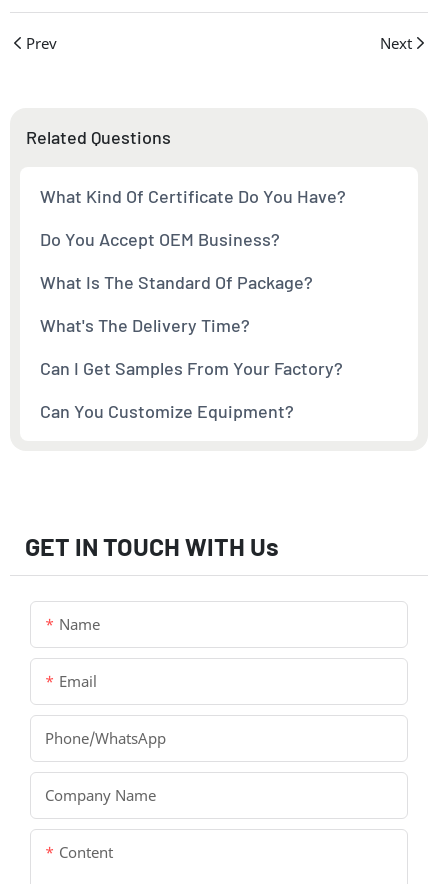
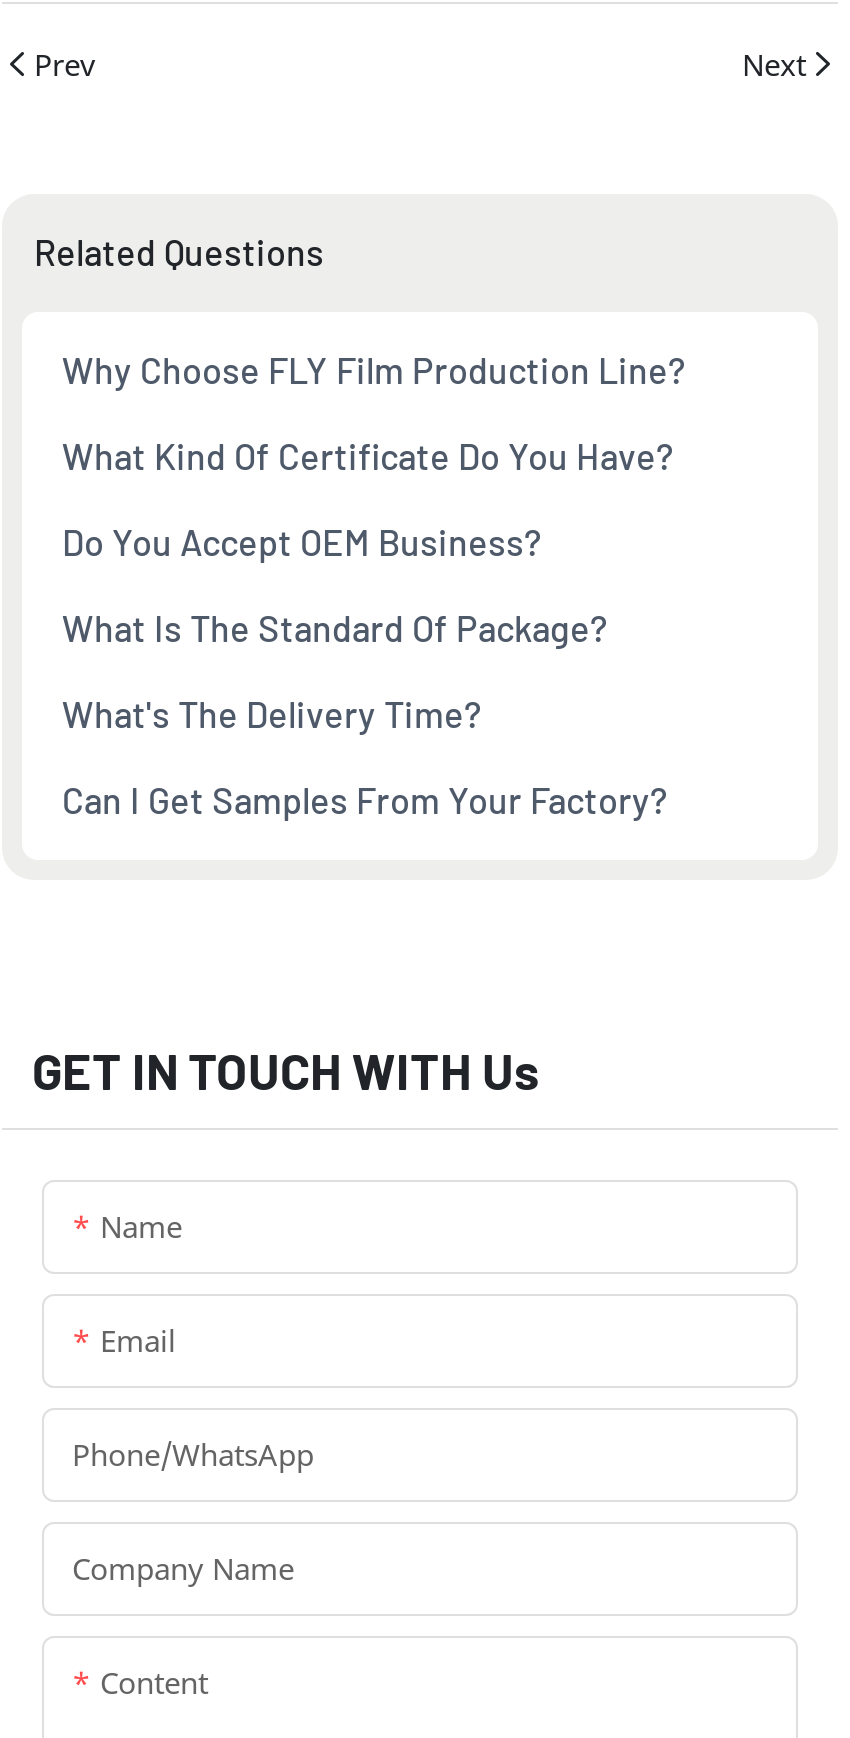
none -> [62,348,686,392] Why Choose FLY Film Production Line?
moved [40,185,346,379] -> [62,434,674,822]: What Kind Of Certificate Do You Have? | Do You Accept OEM Business? | What Is The Standard Of Package? | What's The Delivery Time? | Can I Get Samples From Your Factory?
[40,400,294,422] Can You Customize Equipment? -> none

